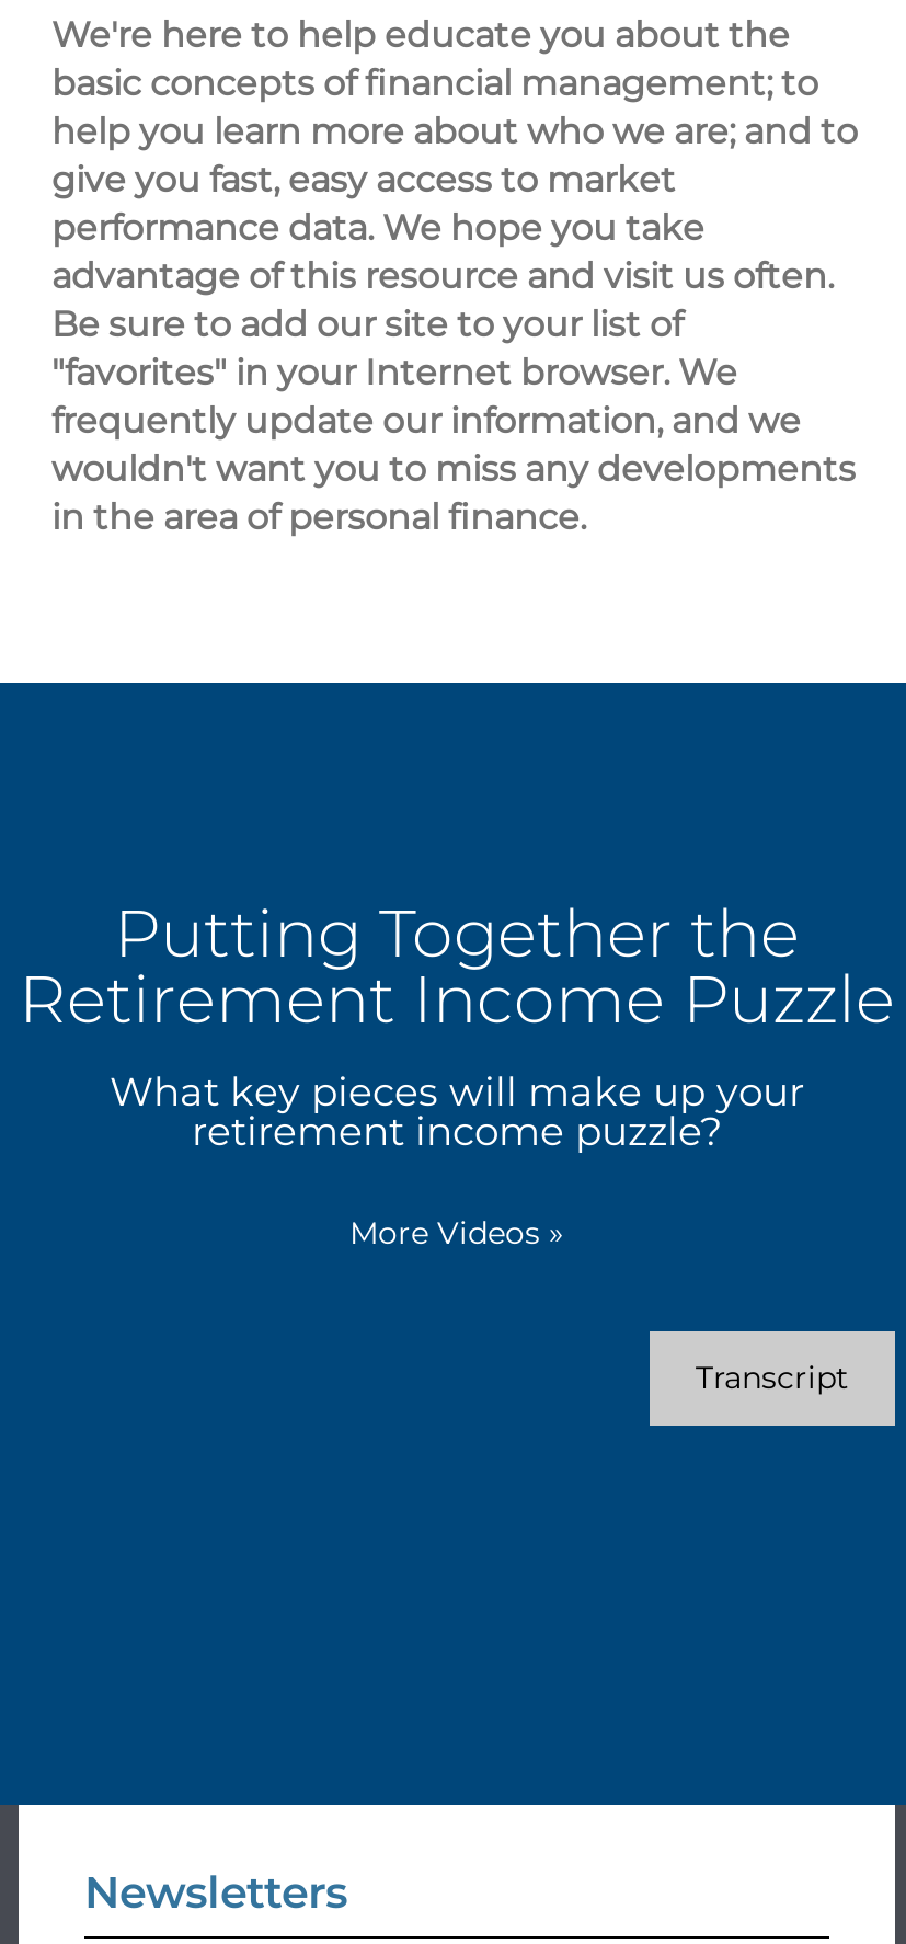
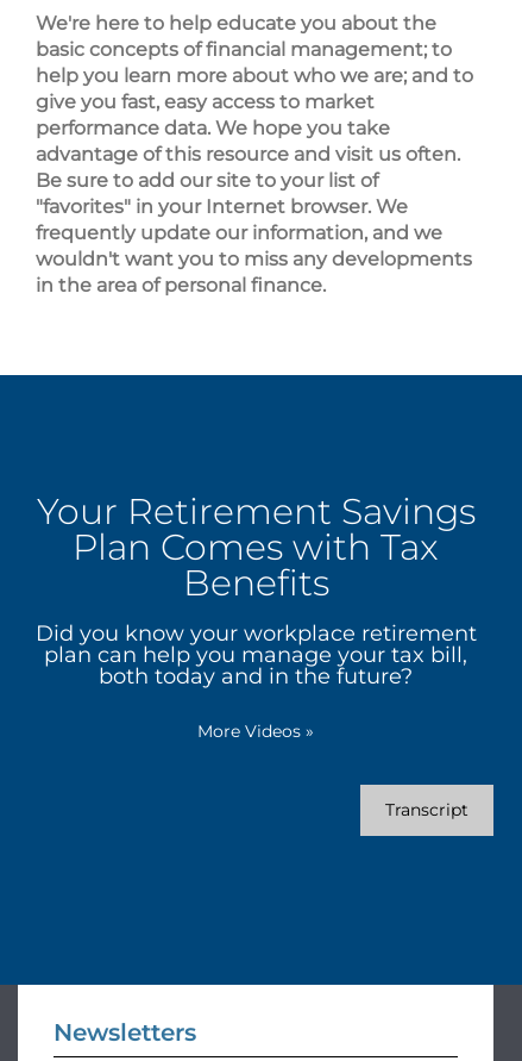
[19,894,895,1157] Putting Together the | Retirement Income Puzzle | What key pieces will make up your | retirement income puzzle? -> [35,490,476,690] Your Retirement Savings | Plan Comes with Tax | Benefits | Did you know your workplace retirement | plan can help you manage your tax bill, | both today and in the future?
moved [349,1214,849,1398] -> [197,721,468,821]: More Videos» | Transcript

